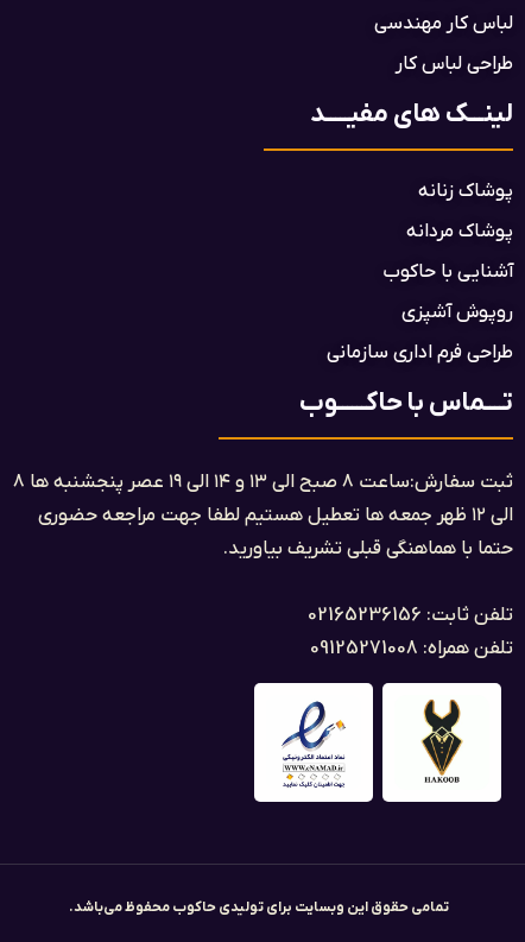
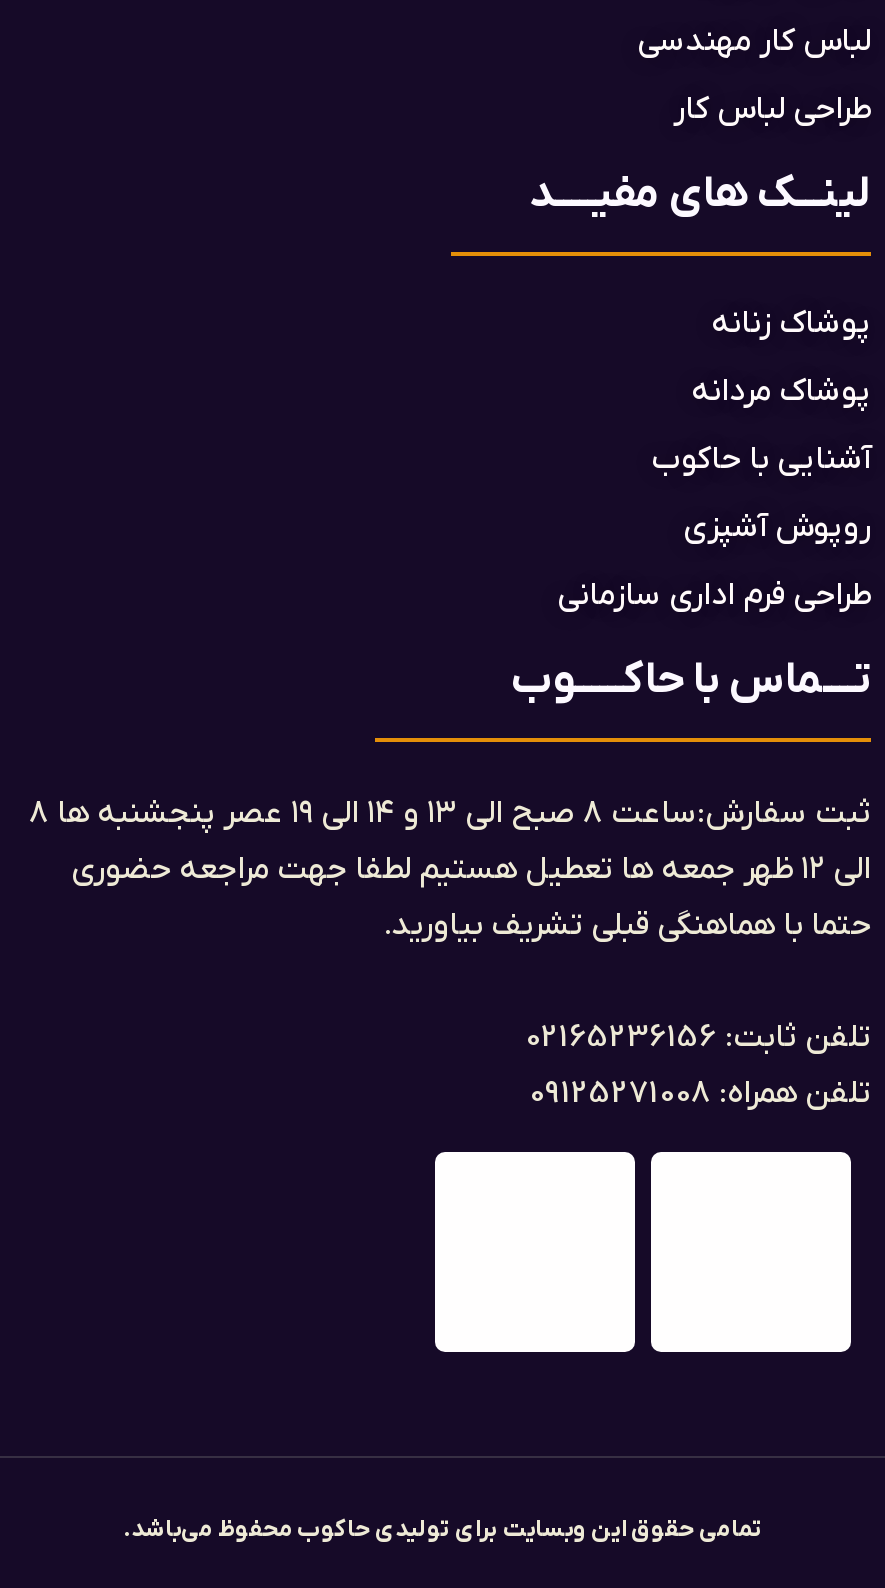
[282,700,346,789] [image] -> none
[420,698,463,784] [image] -> none

